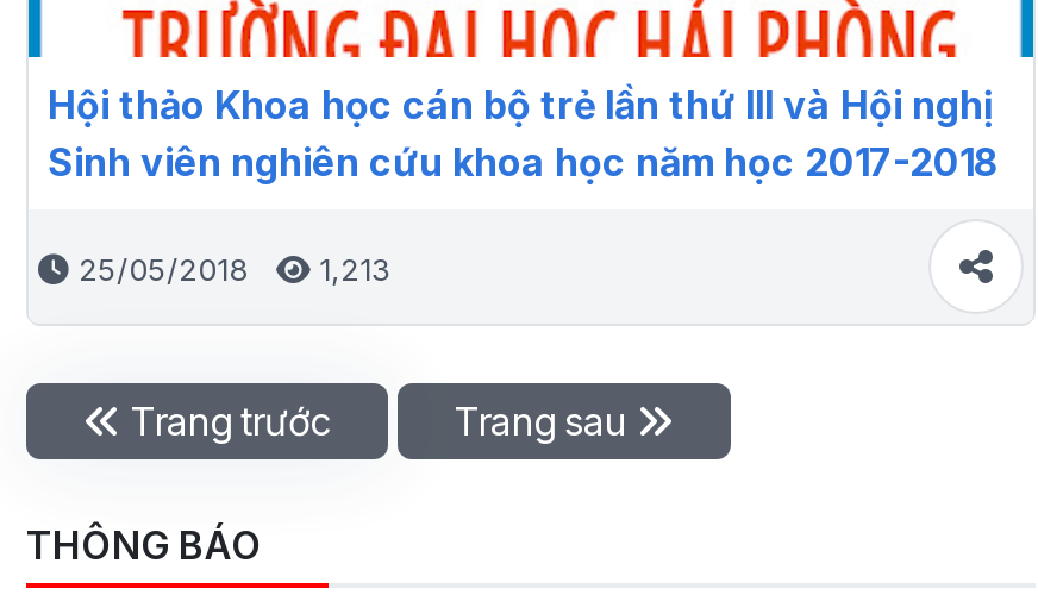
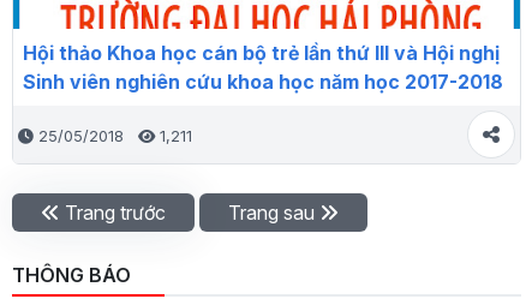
[69,253,390,288] 25/05/2018 1,213 -> [34,127,192,145] 25/05/2018 1,211

